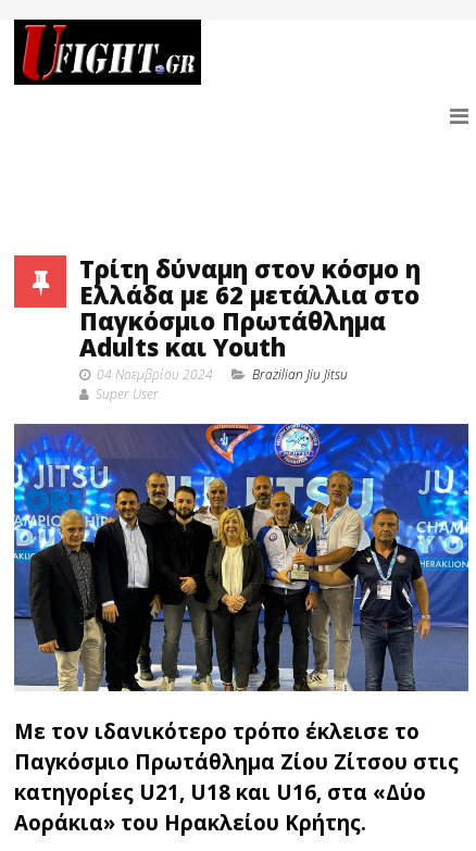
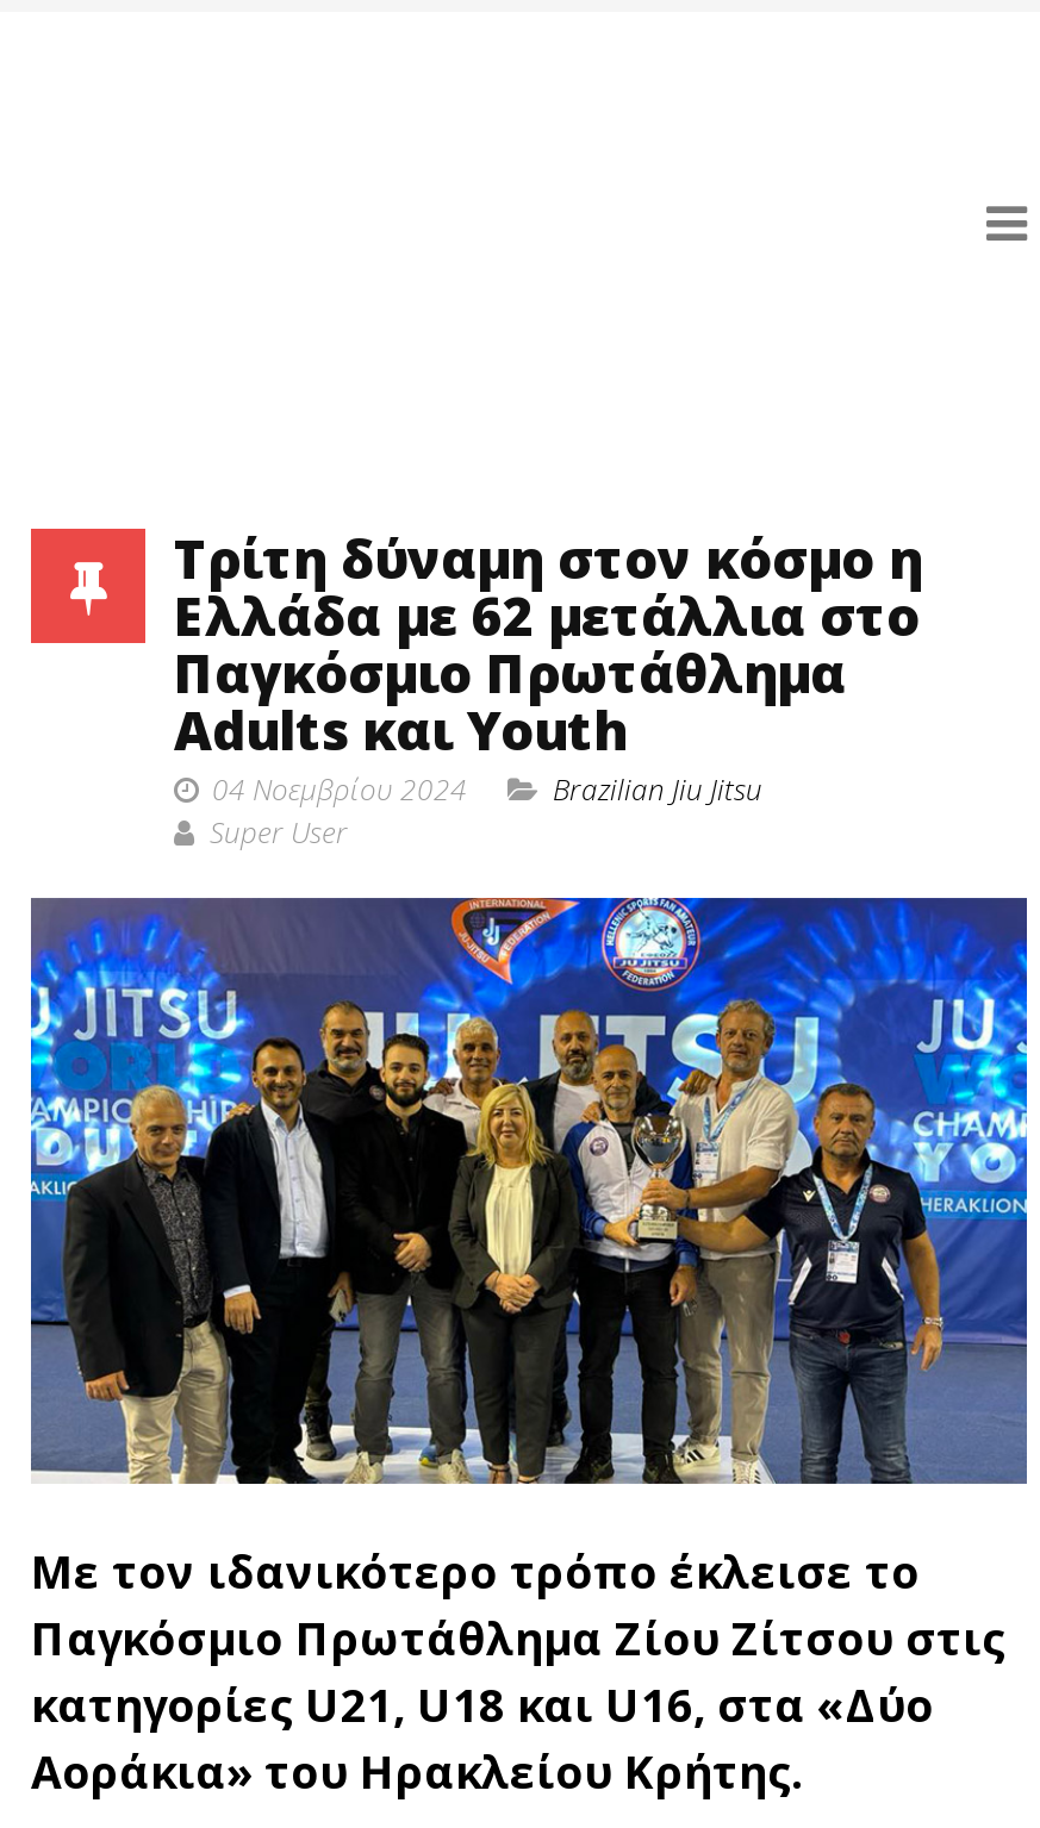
[13,18,202,86] [image] -> none

